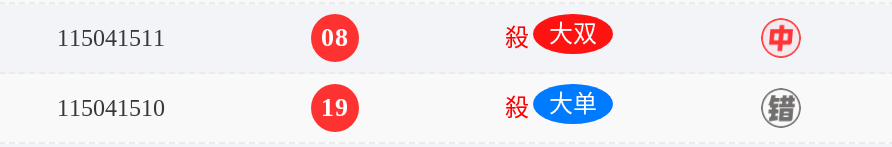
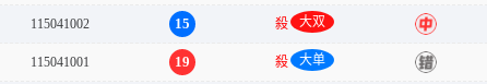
[57,24,165,52] 115041511 -> [31,16,90,32] 115041002
[321,22,349,52] 08 -> [175,15,190,32] 15
[57,94,165,122] 115041510 -> [31,55,90,70] 115041001

